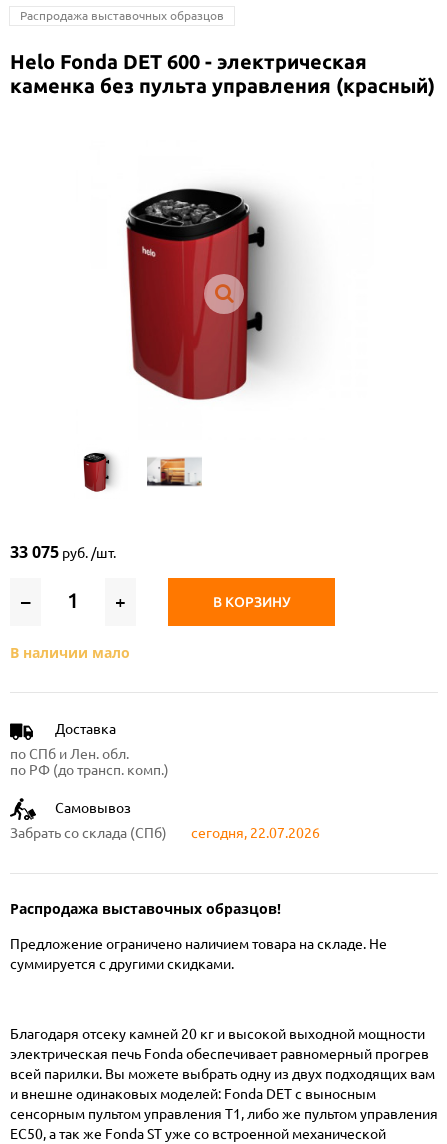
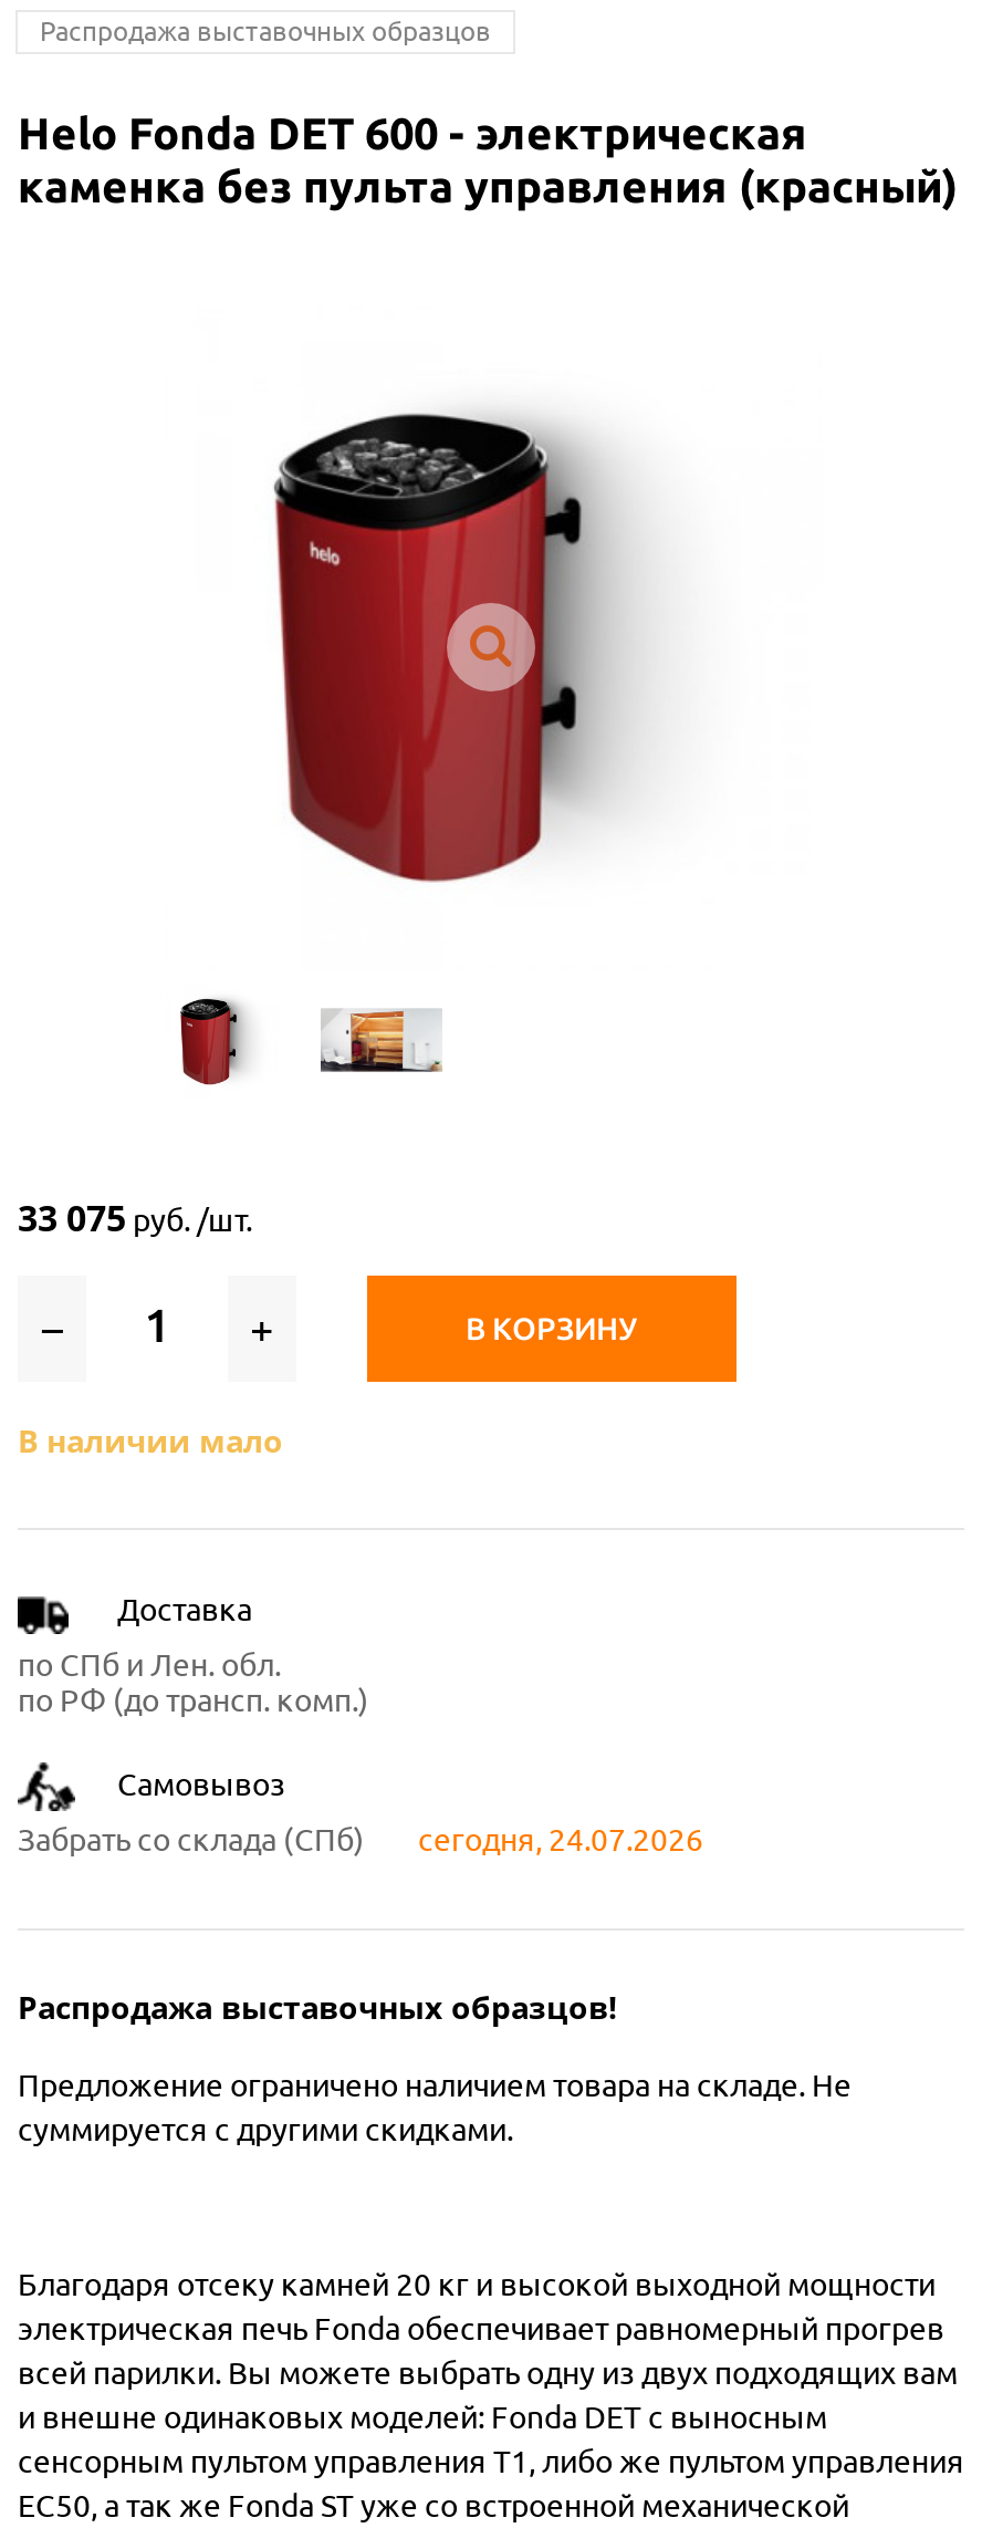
[10,825,320,841] Забрать со склада (СПб) сегодня, 22.07.2026 -> [18,1821,703,1857] Забрать со склада (СПб) сегодня, 24.07.2026

